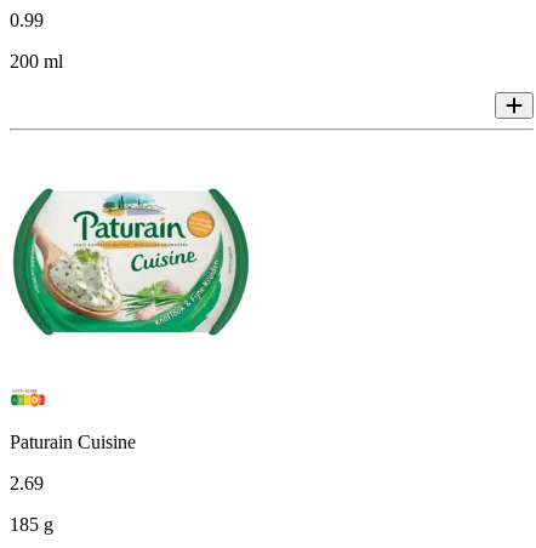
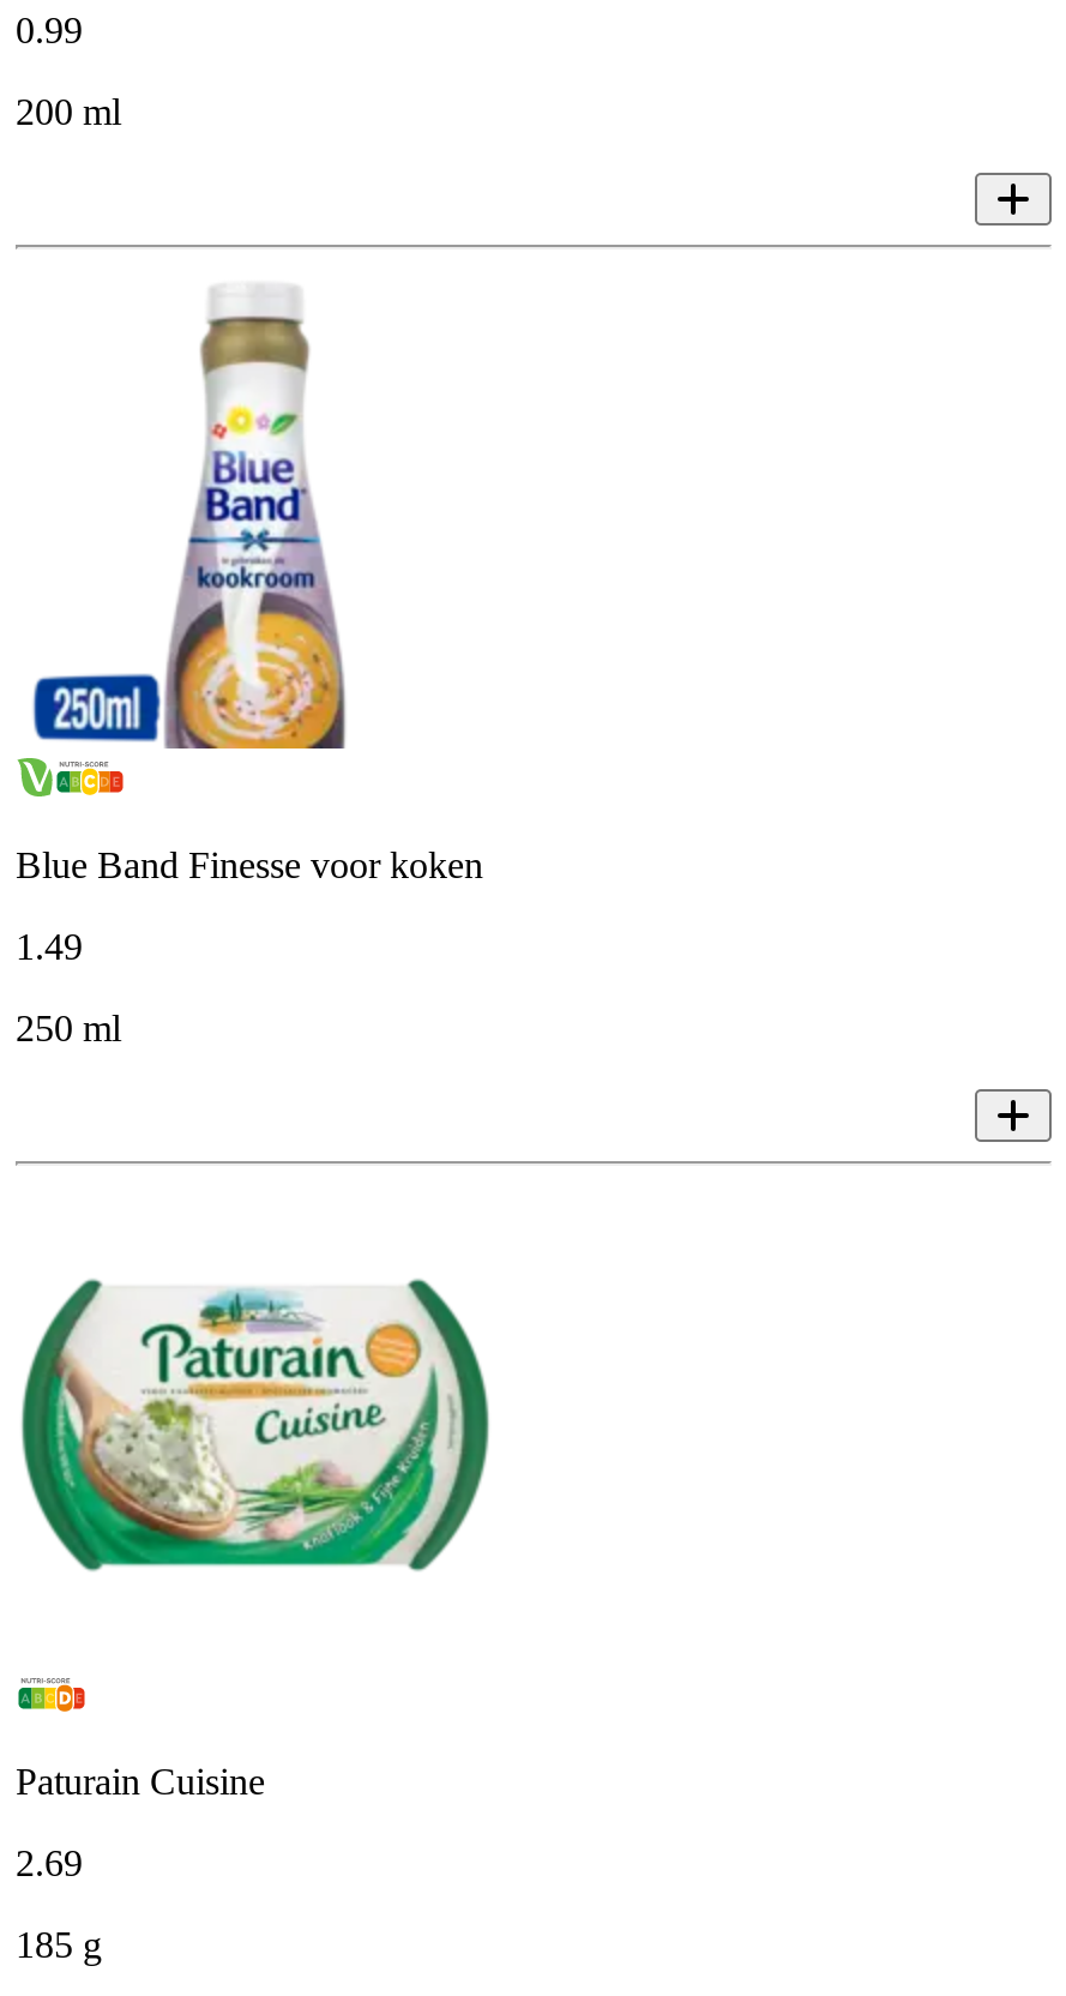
none -> [16,285,483,1049] [image] | Blue Band Finesse voor koken | 1. 49 | 250 ml

